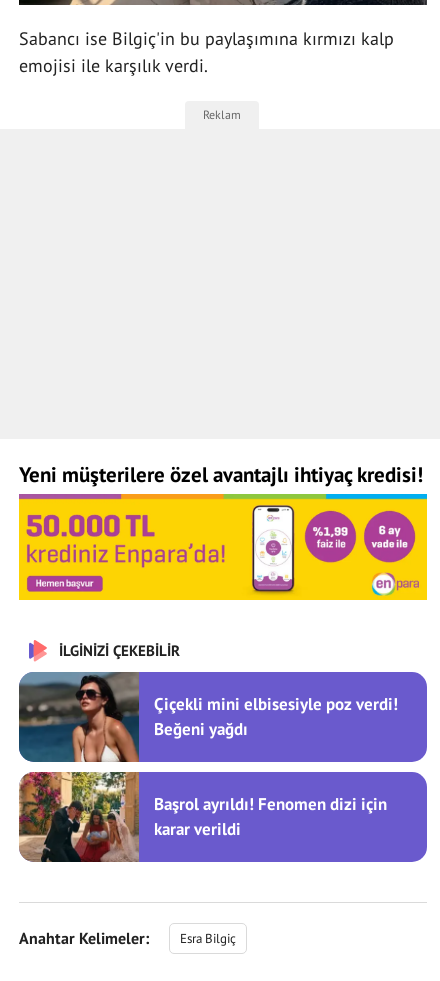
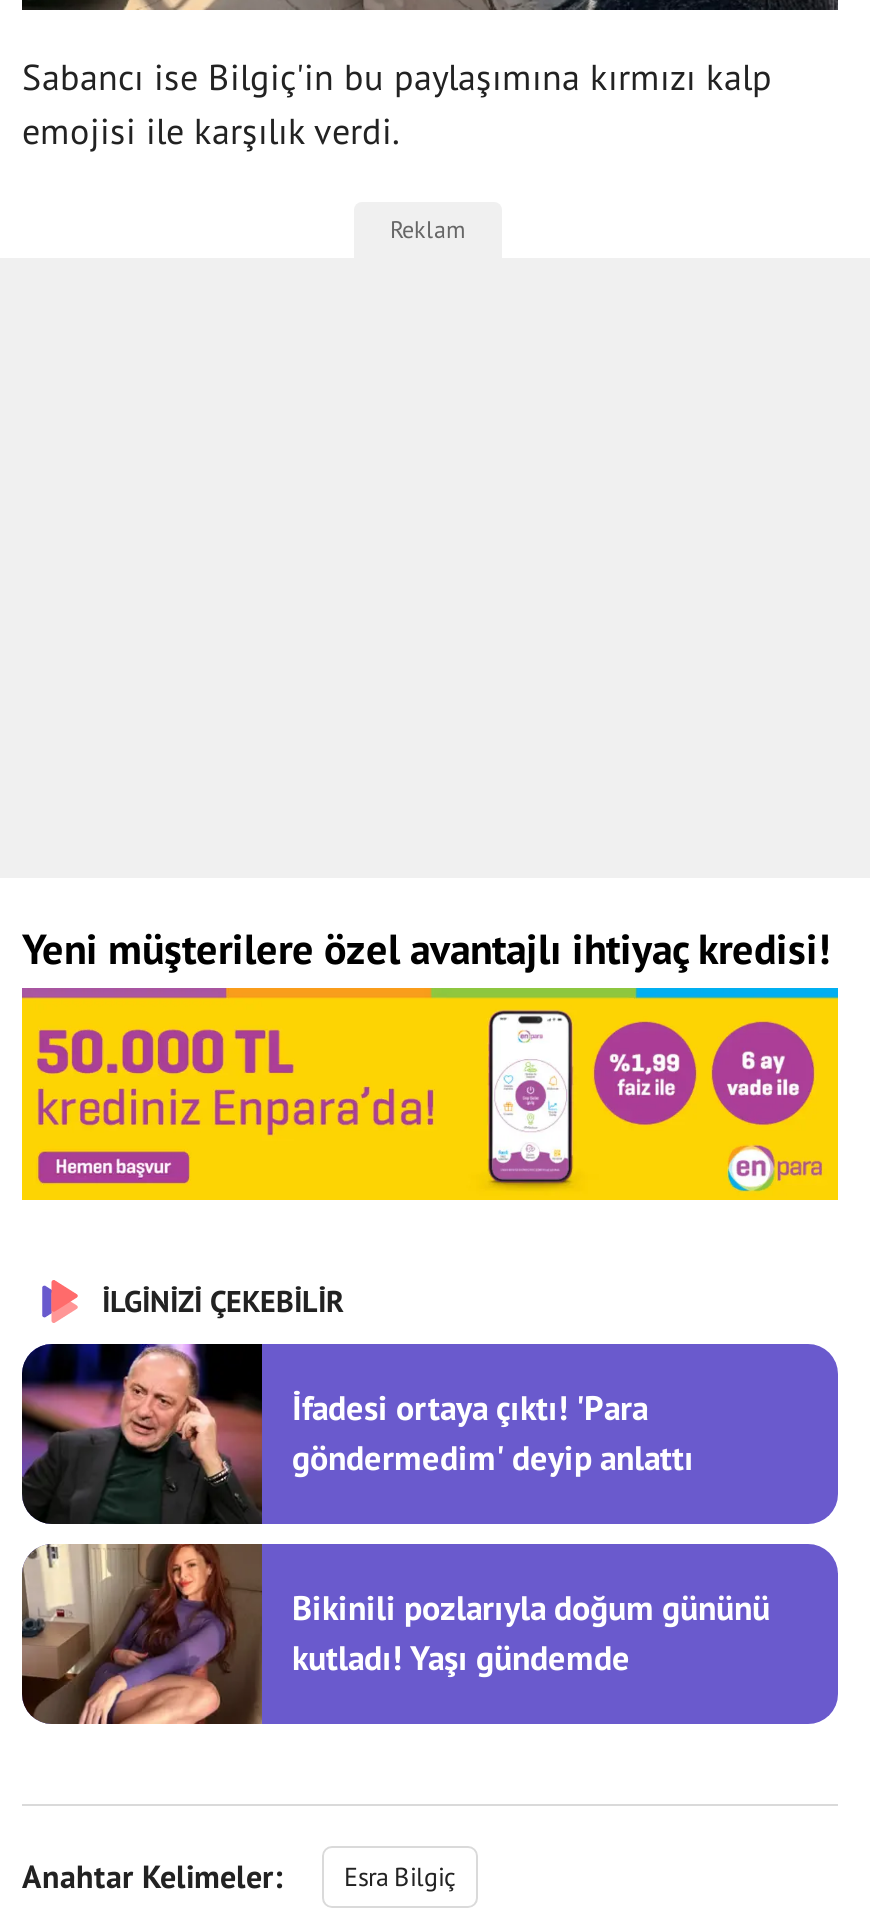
[19,671,398,763] [image] | Çiçekli mini elbisesiyle poz verdi! | Beğeni yağdı -> [22,1342,694,1526] [image] | İfadesi ortaya çıktı! 'Para | göndermedim' deyip anlattı
[18,771,387,863] [image] | Başrol ayrıldı! Fenomen dizi için | karar verildi -> [20,1544,770,1726] [image] | Bikinili pozlarıyla doğum gününü | kutladı! Yaşı gündemde

